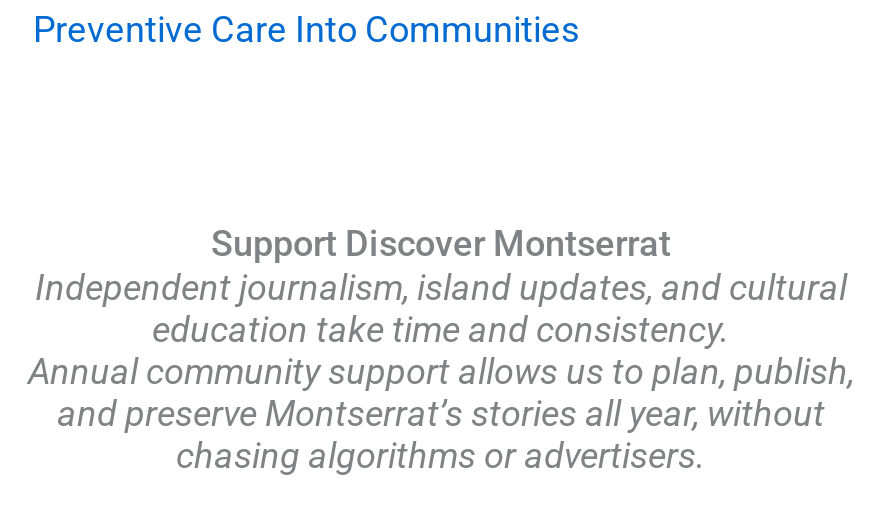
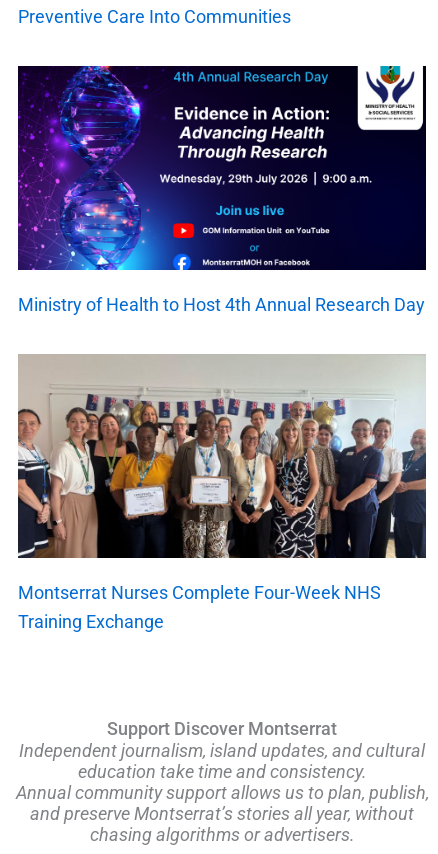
none -> [17,65,427,315] [image] | Ministry of Health to Host 4th Annual Research Day
none -> [17,354,427,632] [image] | Montserrat Nurses Complete Four-Week NHS | Training Exchange

